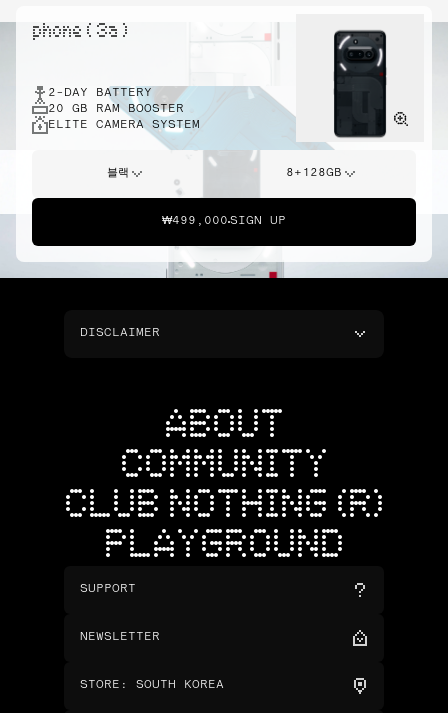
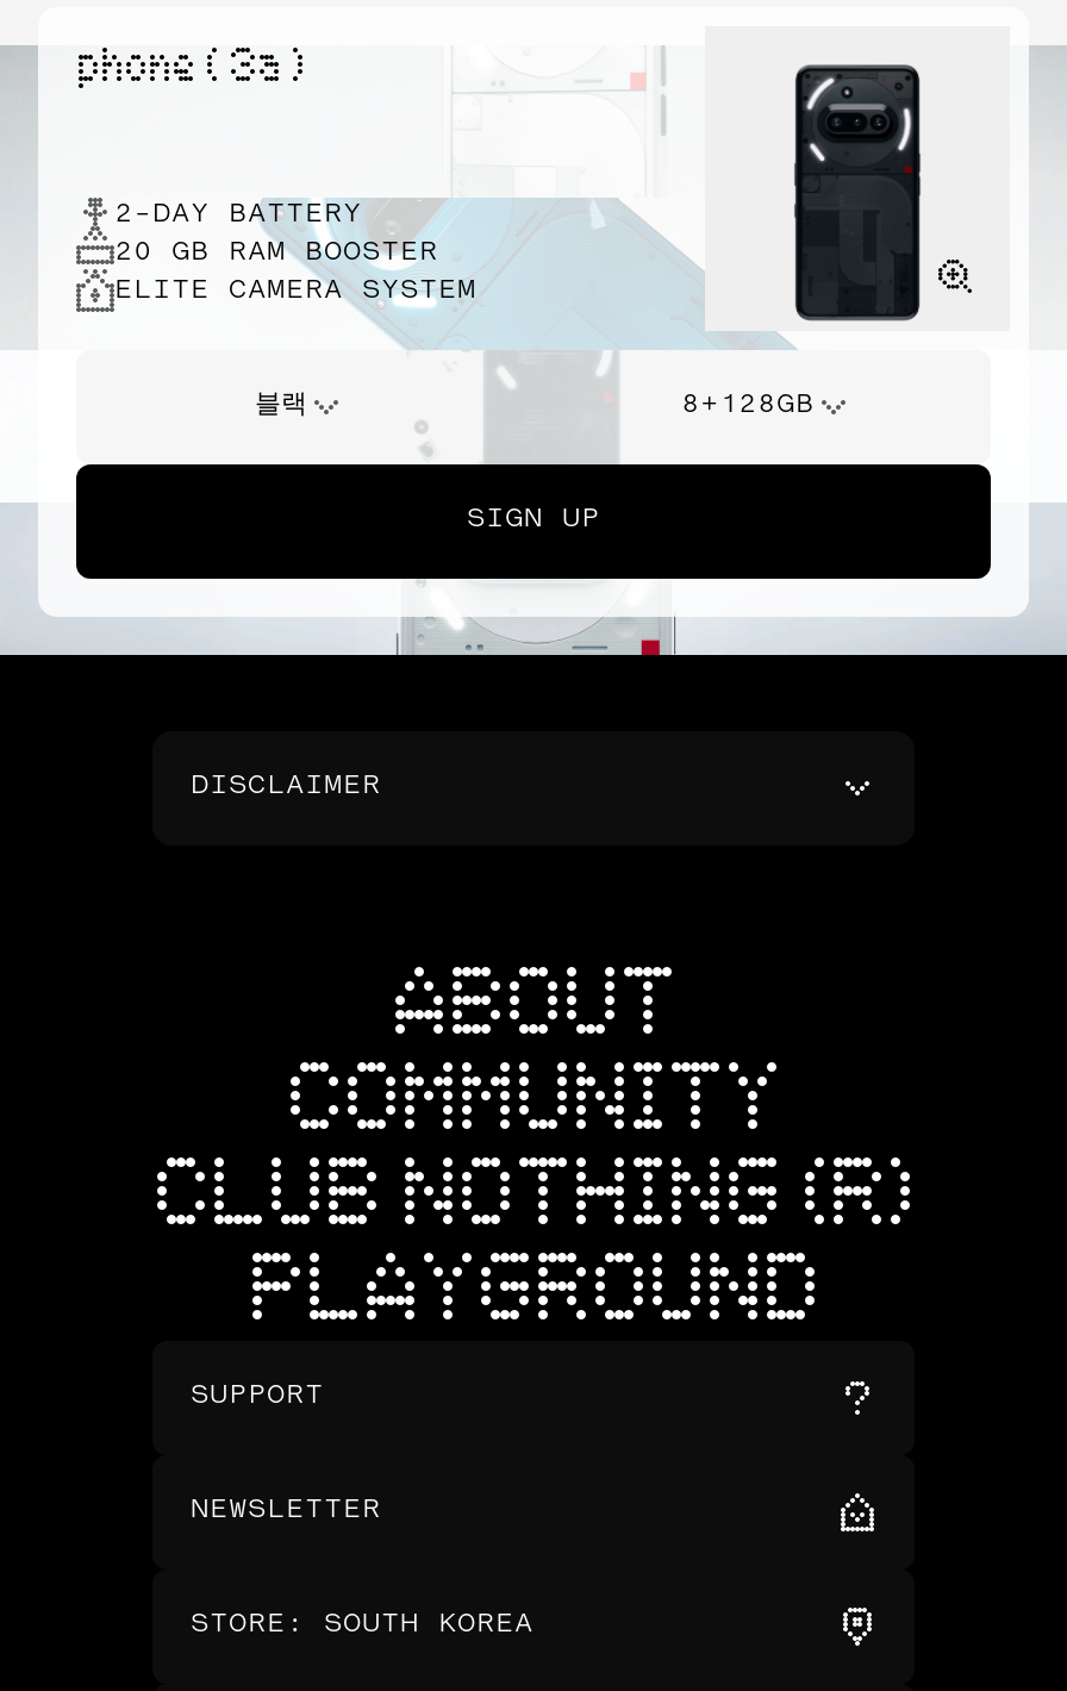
[162,216,286,227] ₩499,000 SIGN UP -> [467,507,600,533] SIGN UP

